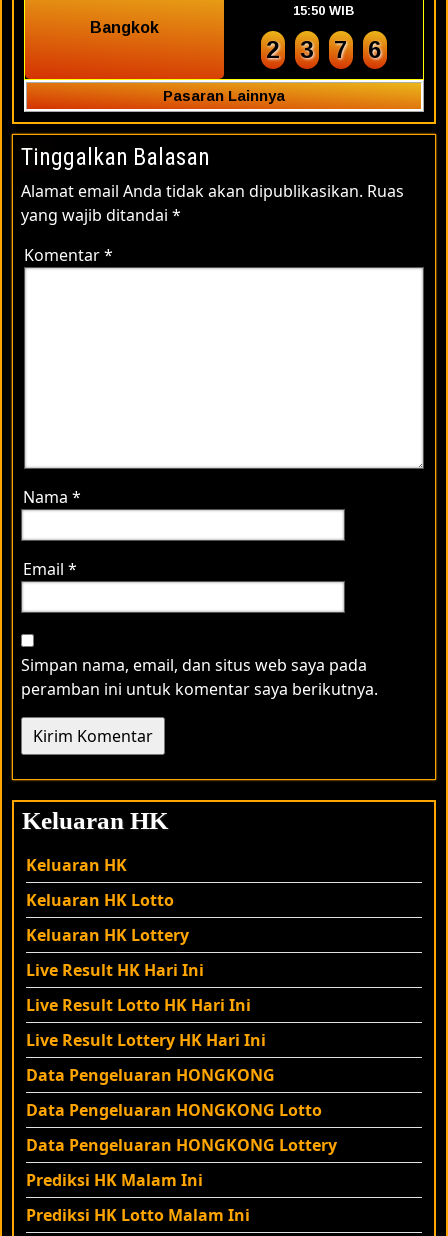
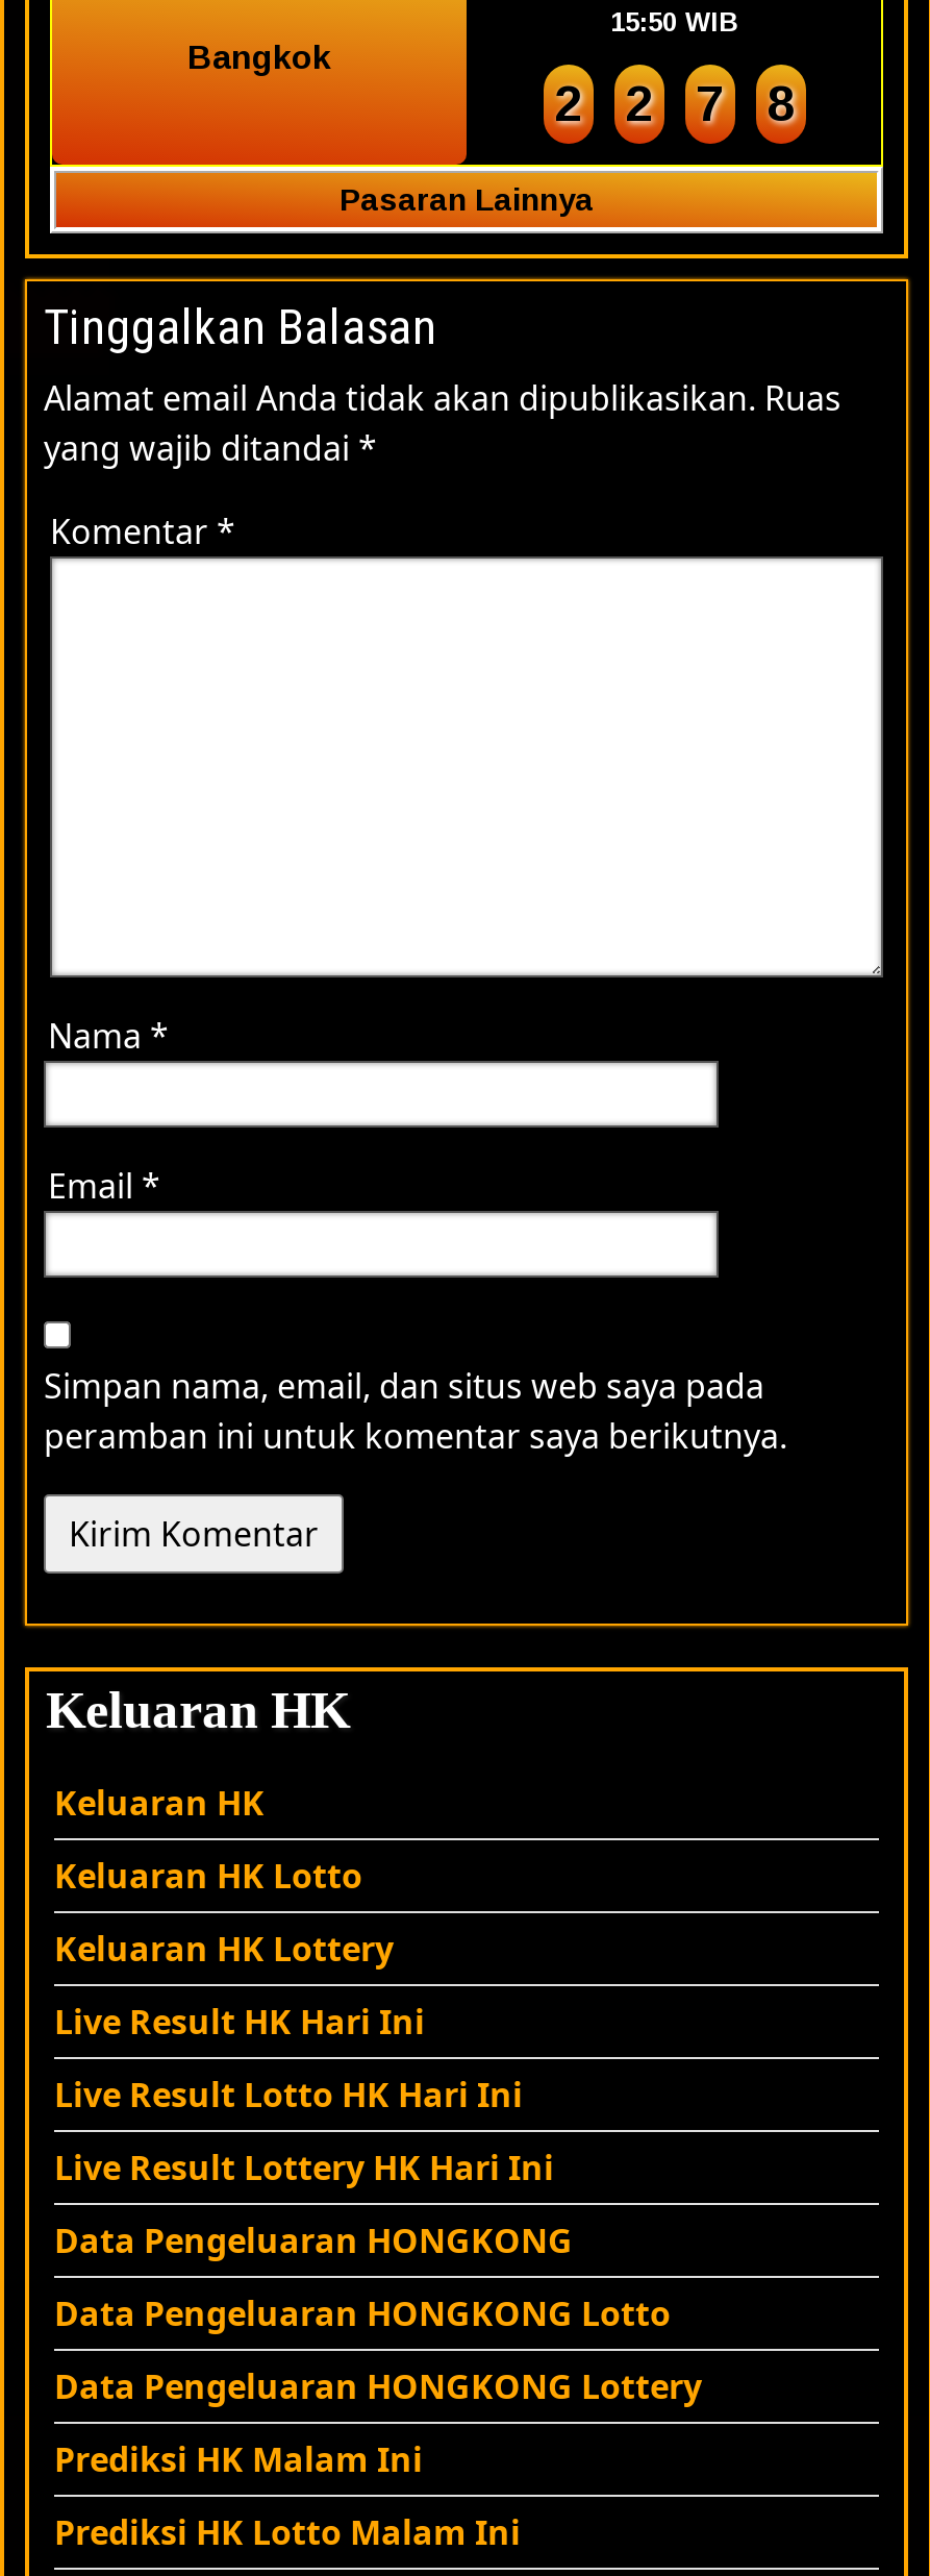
[300,36,313,63] 3 -> [625,76,652,132] 2
[368,36,381,63] 6 -> [766,76,794,132] 8

